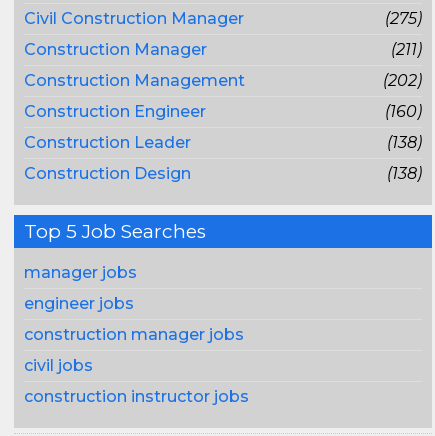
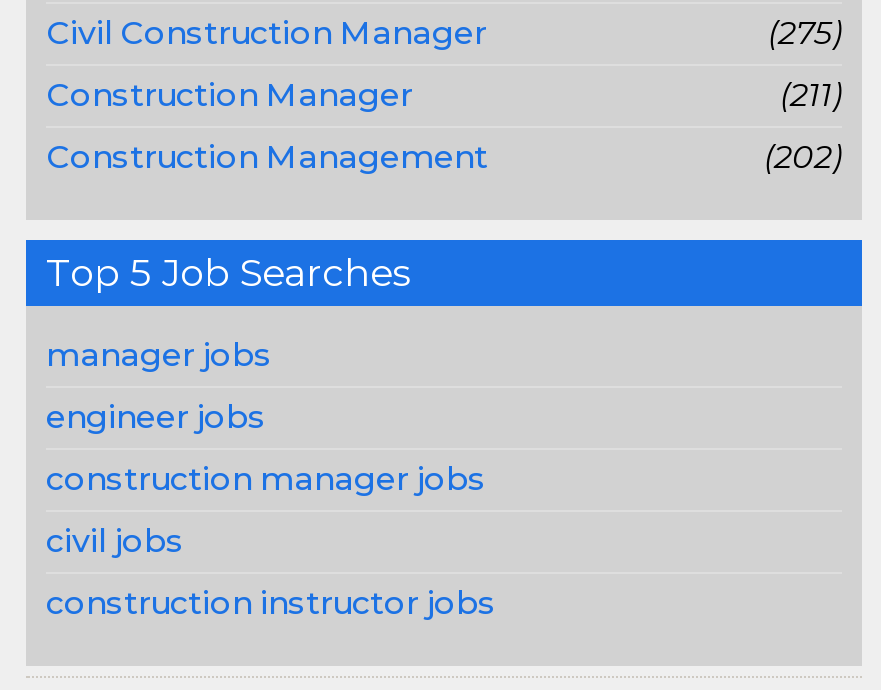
[24,102,422,183] Construction Engineer | (160) | Construction Leader | (138) | Construction Design | (138) -> none

